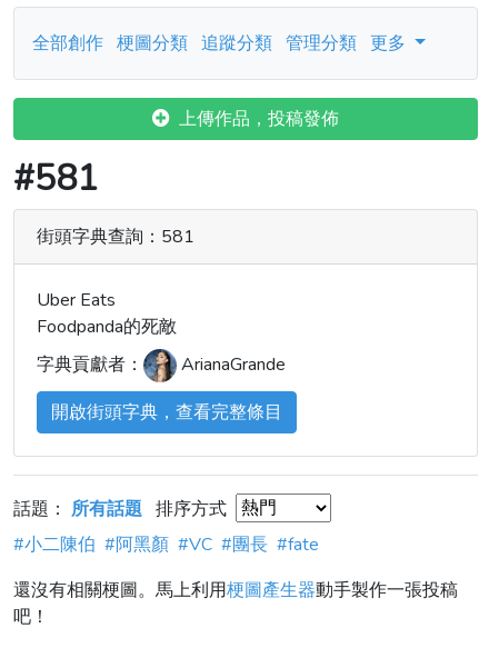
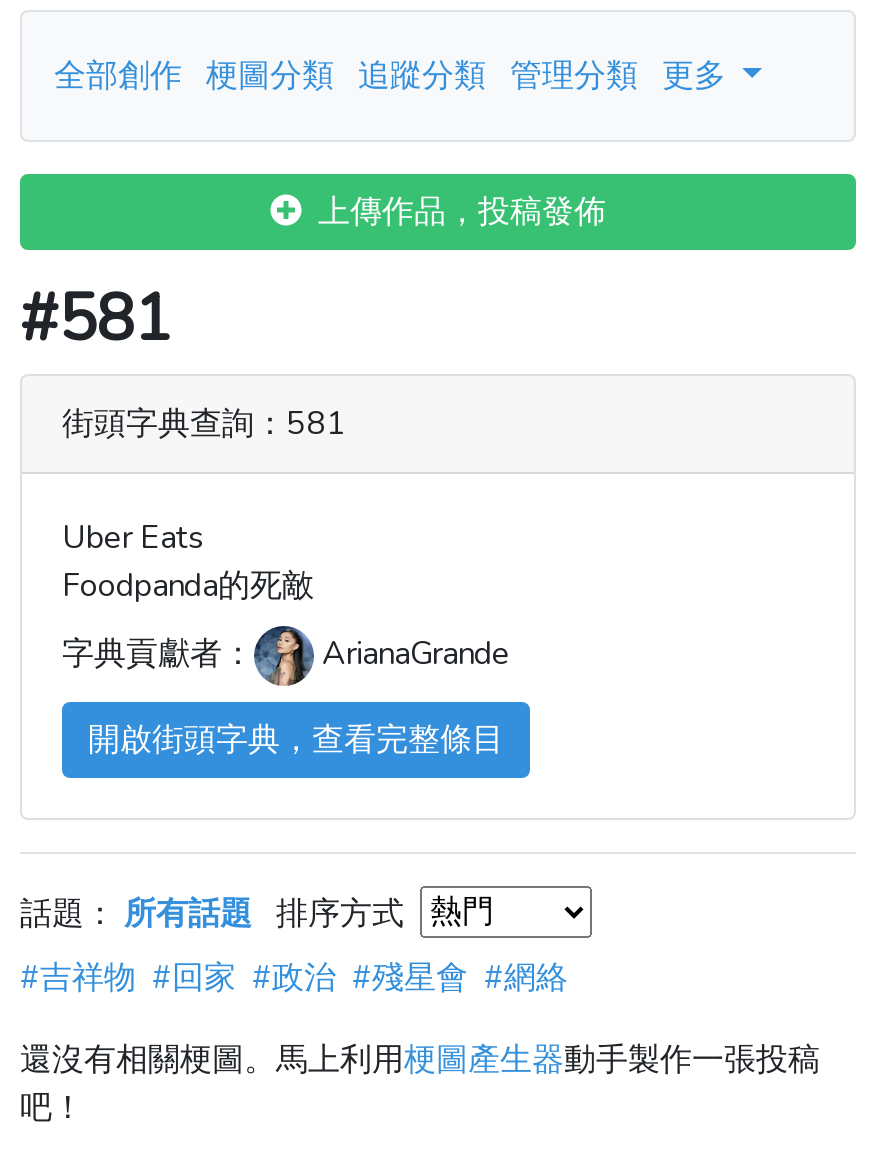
[13,532,319,557] #小二陳伯 #阿黑顏 #VC #團長 #fate -> [20,956,568,1000] #吉祥物 #回家 #政治 #殘星會 #網絡

